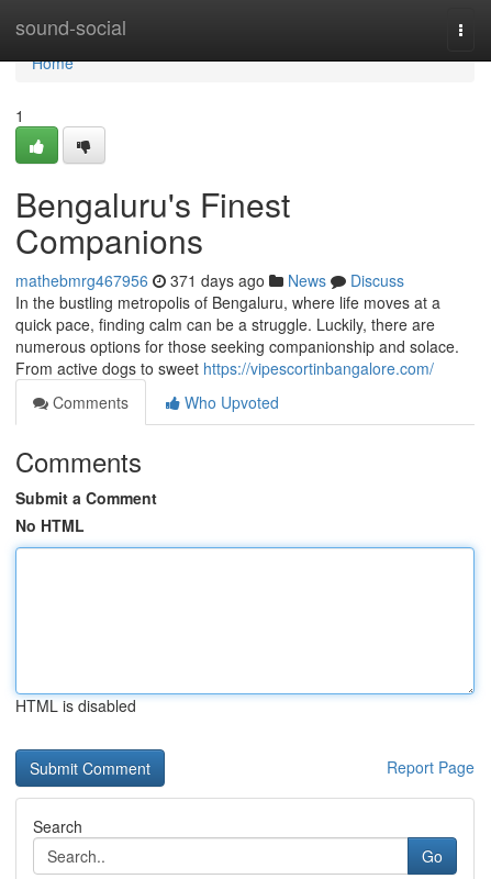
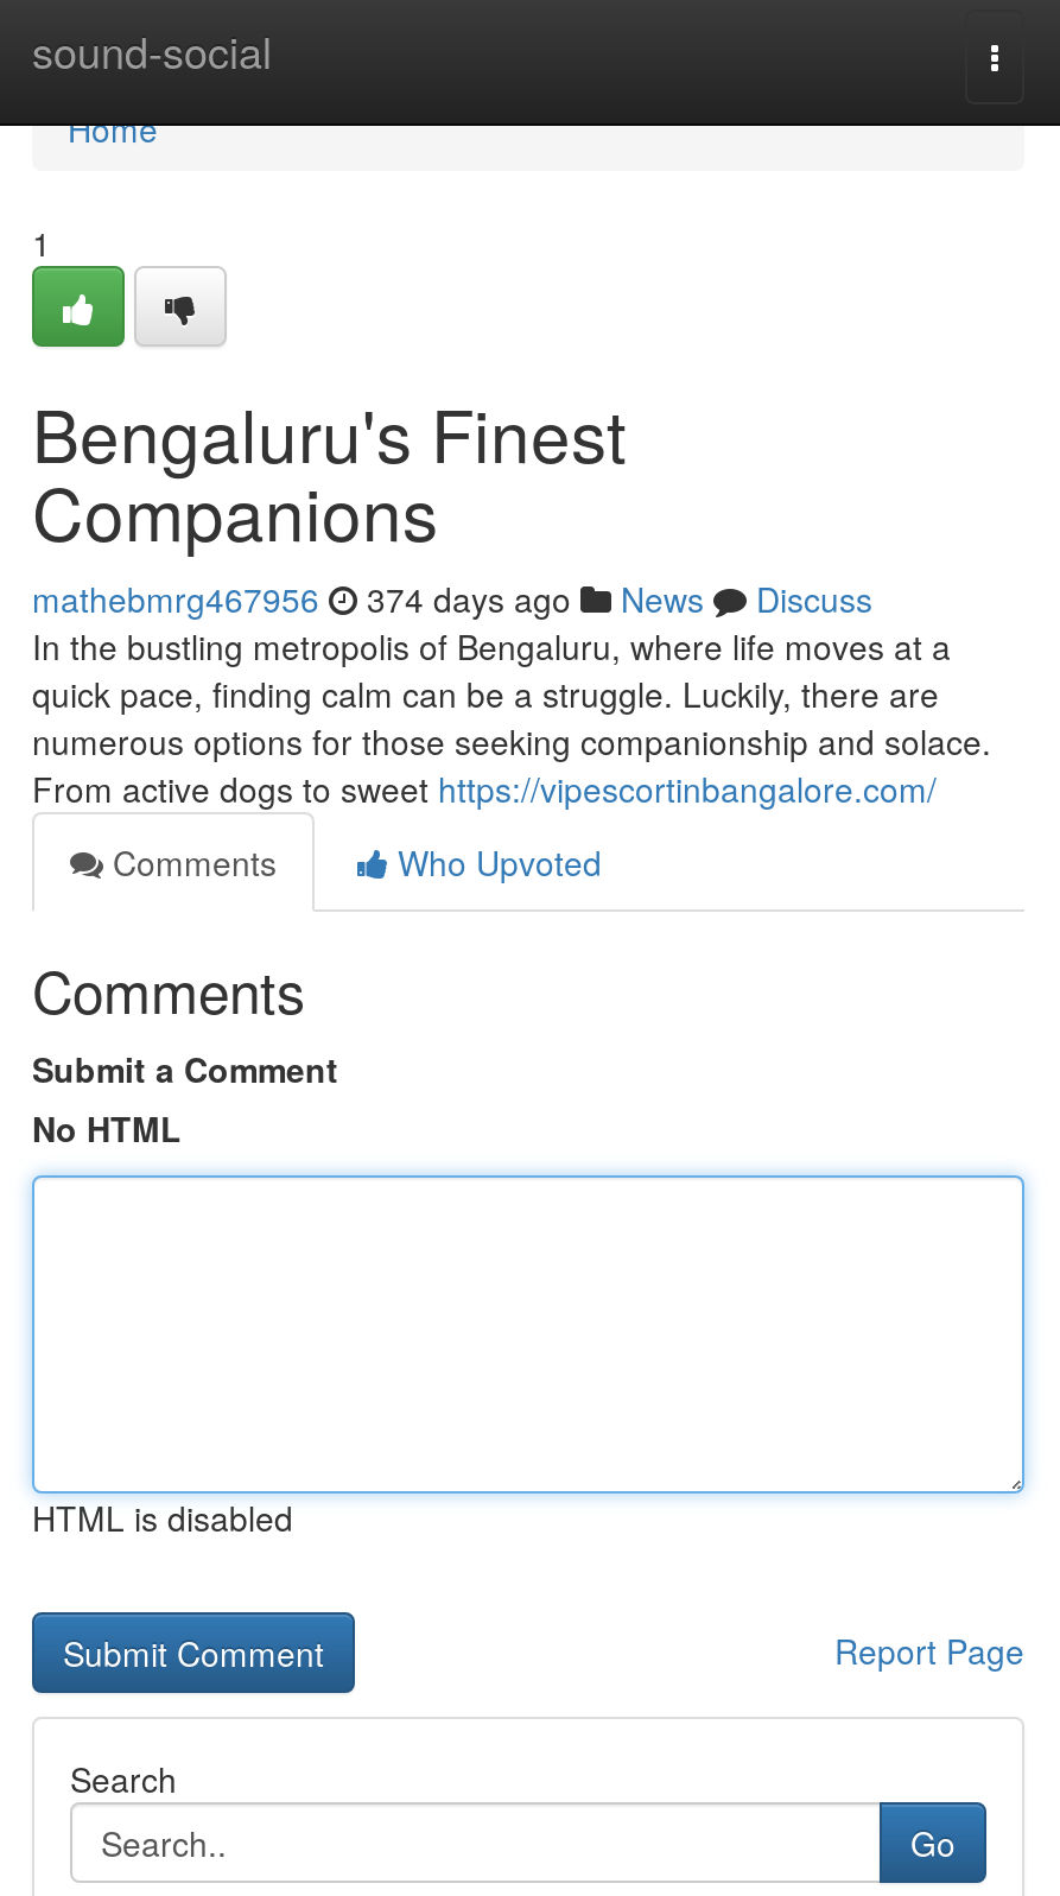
[15,269,404,291] mathebmrg467956 371 days ago News Discuss -> [32,575,872,622] mathebmrg467956 374 days ago News Discuss

